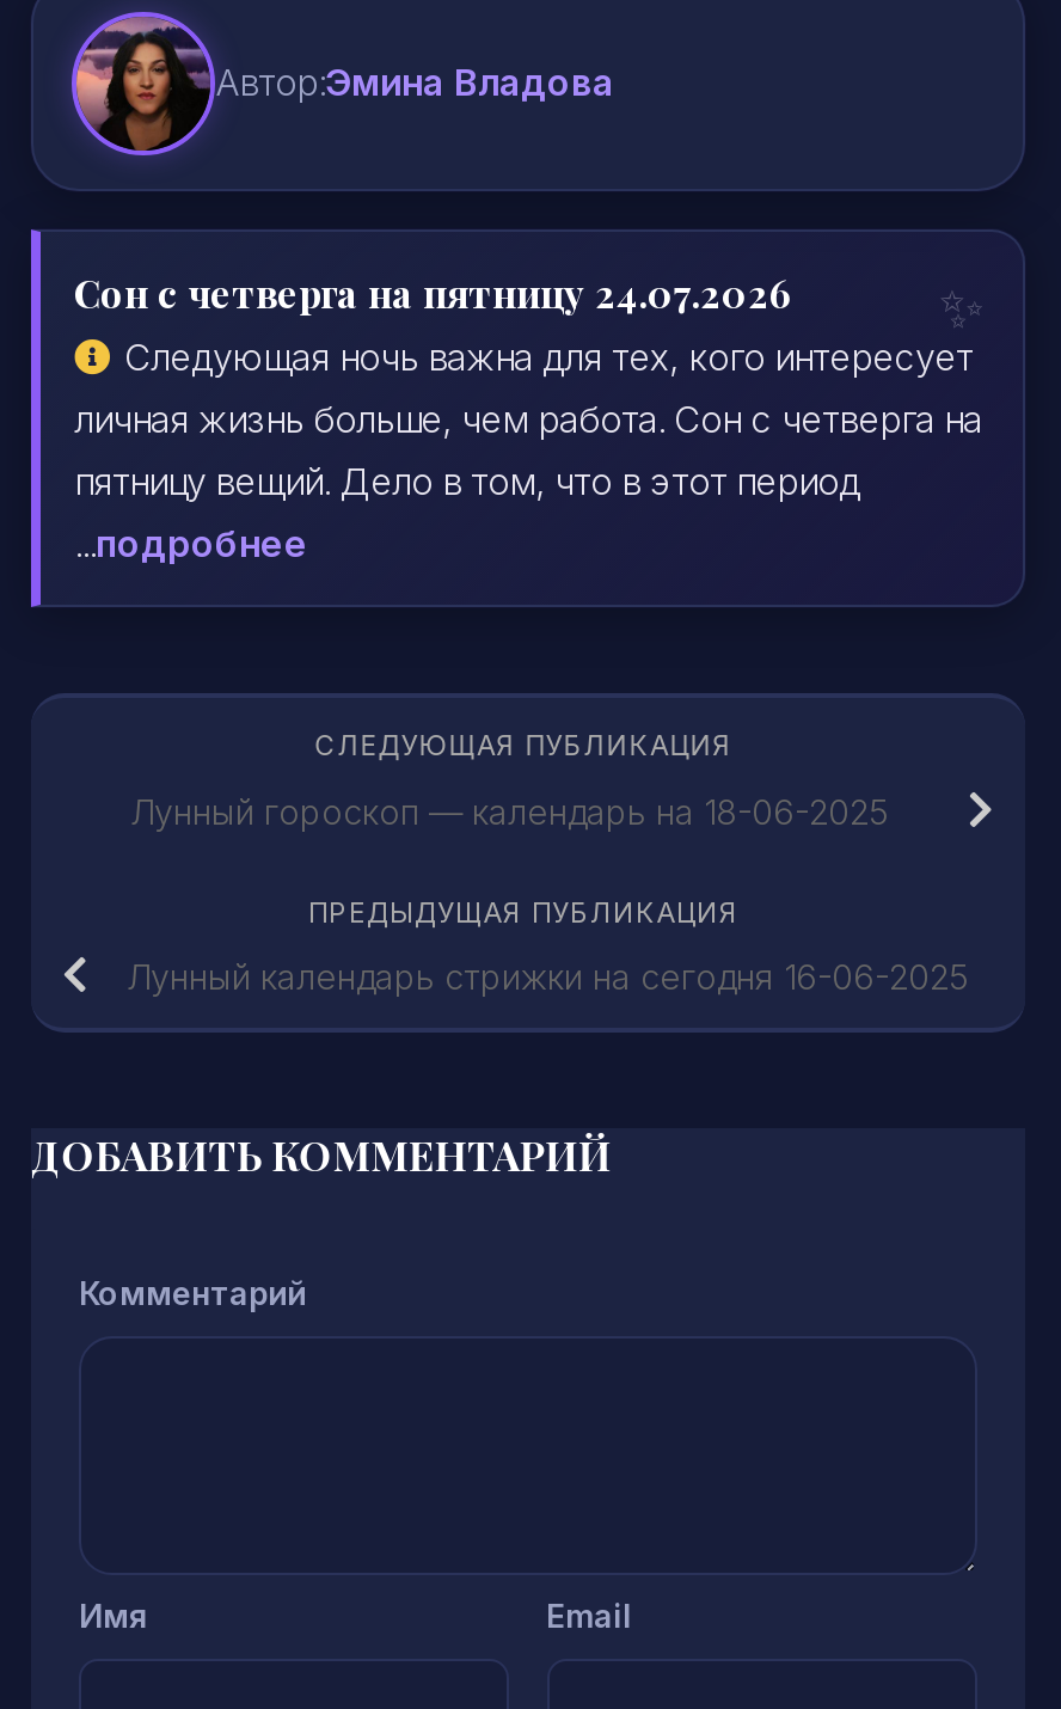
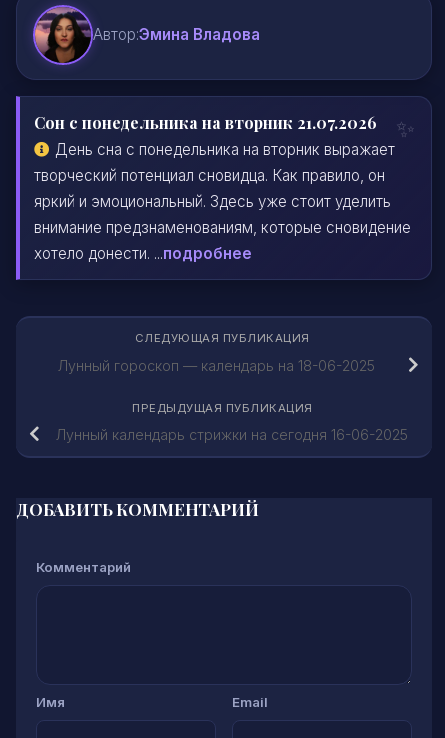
[74,267,982,566] Сон с четверга на пятницу 24.07.2026 | Следующая ночь важна для тех, кого интересует | личная жизнь больше, чем работа. Сон с четверга на | пятницу вещий. Дело в том, что в этот период | ...подробнее -> [34,112,411,263] Сон с понедельника на вторник 21.07.2026 | День сна с понедельника на вторник выражает | творческий потенциал сновидца. Как правило, он | яркий и эмоциональный. Здесь уже стоит уделить | внимание предзнаменованиям, которые сновидение | хотело донести. ...подробнее

